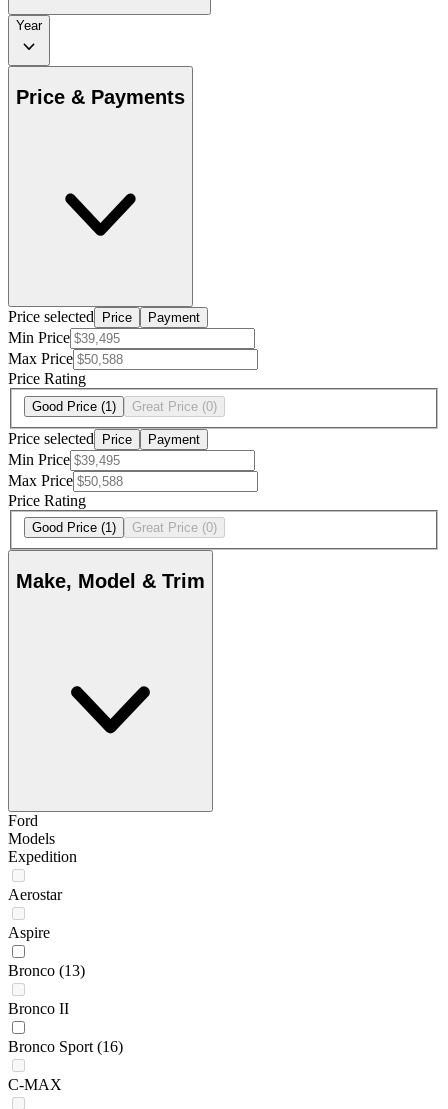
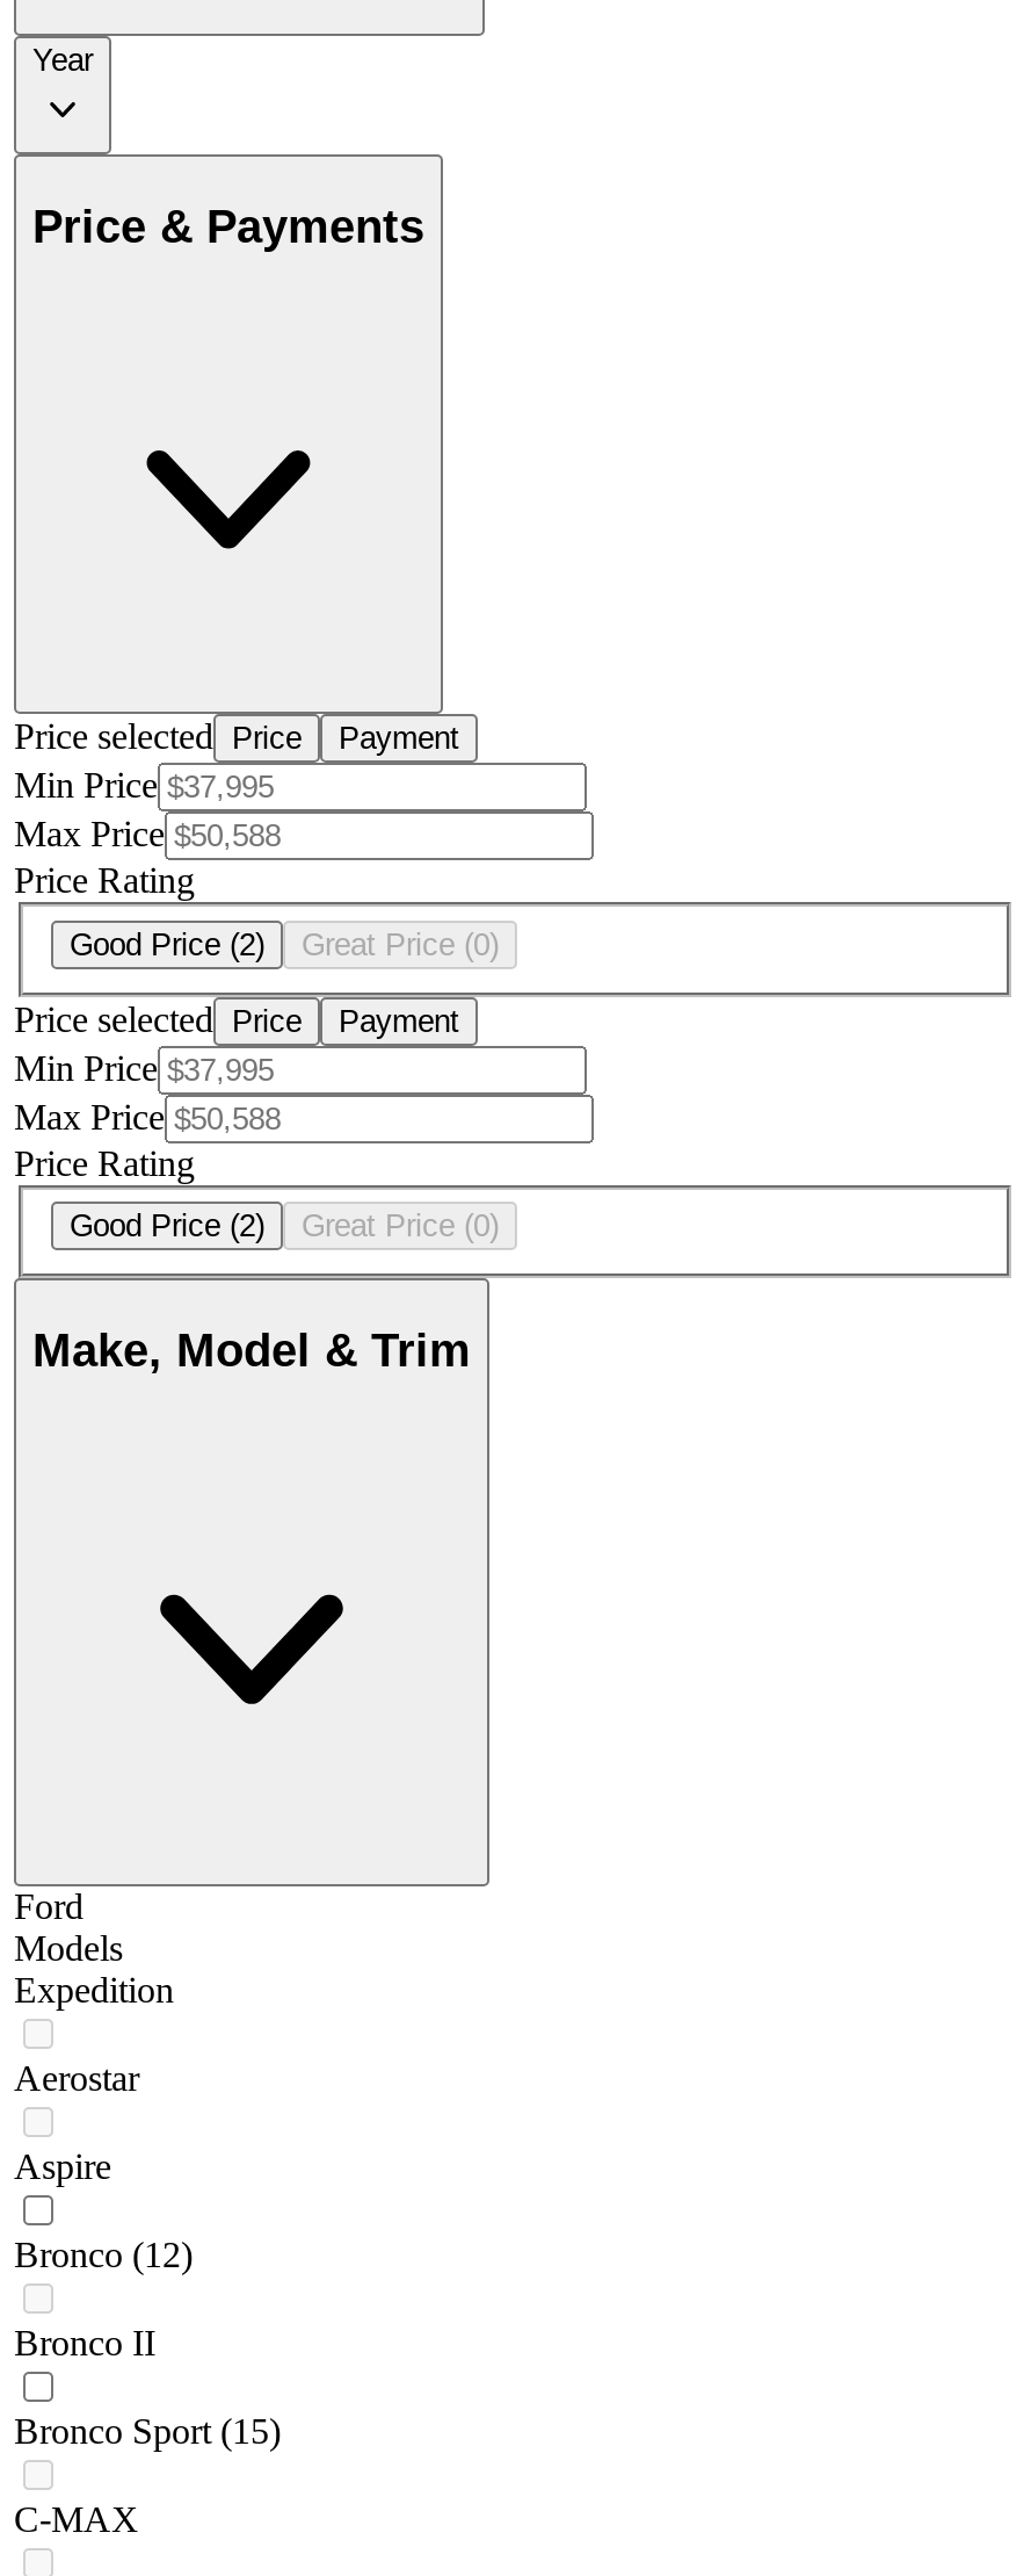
[32,399,217,414] Good Price (1) Great Price (0) -> [70,927,499,962] Good Price (2) Great Price (0)
[32,520,217,535] Good Price (1) Great Price (0) -> [70,1209,499,1244] Good Price (2) Great Price (0)
[8,962,85,979] Bronco (13) -> [14,2236,193,2275] Bronco (12)
[8,1038,123,1055] Bronco Sport (16) -> [14,2412,281,2452] Bronco Sport (15)

